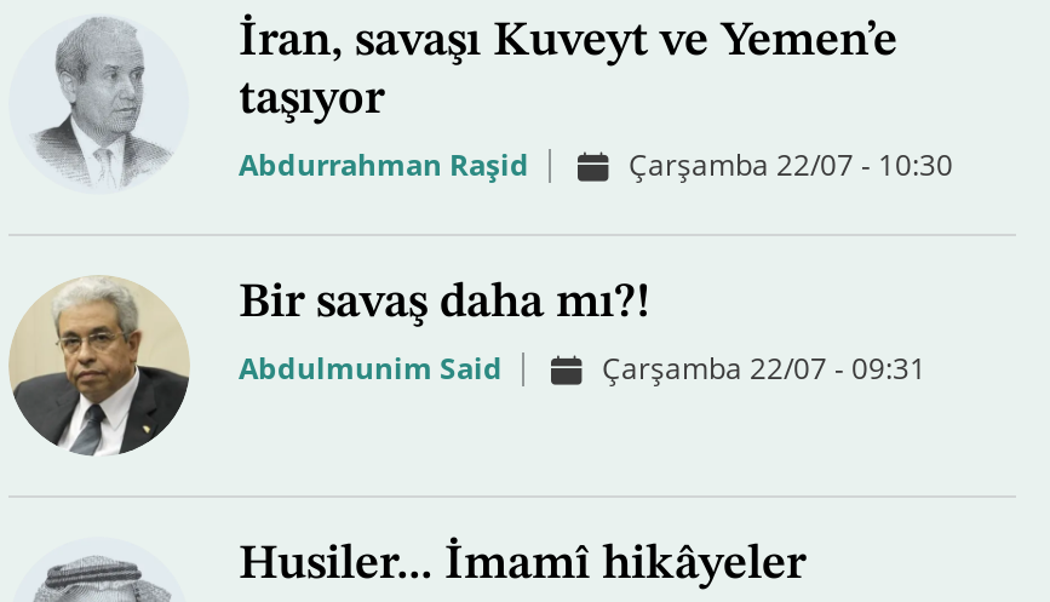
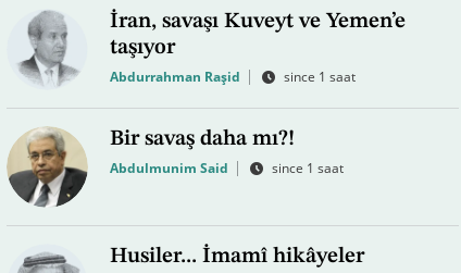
[629,145,953,186] Çarşamba 22/07 - 10:30 -> [284,68,356,86] since 1 saat
[602,349,926,390] Çarşamba 22/07 - 09:31 -> [272,159,344,178] since 1 saat

